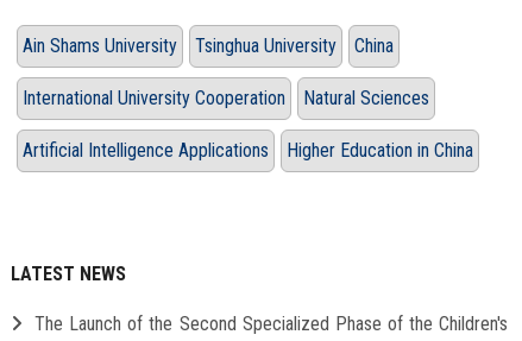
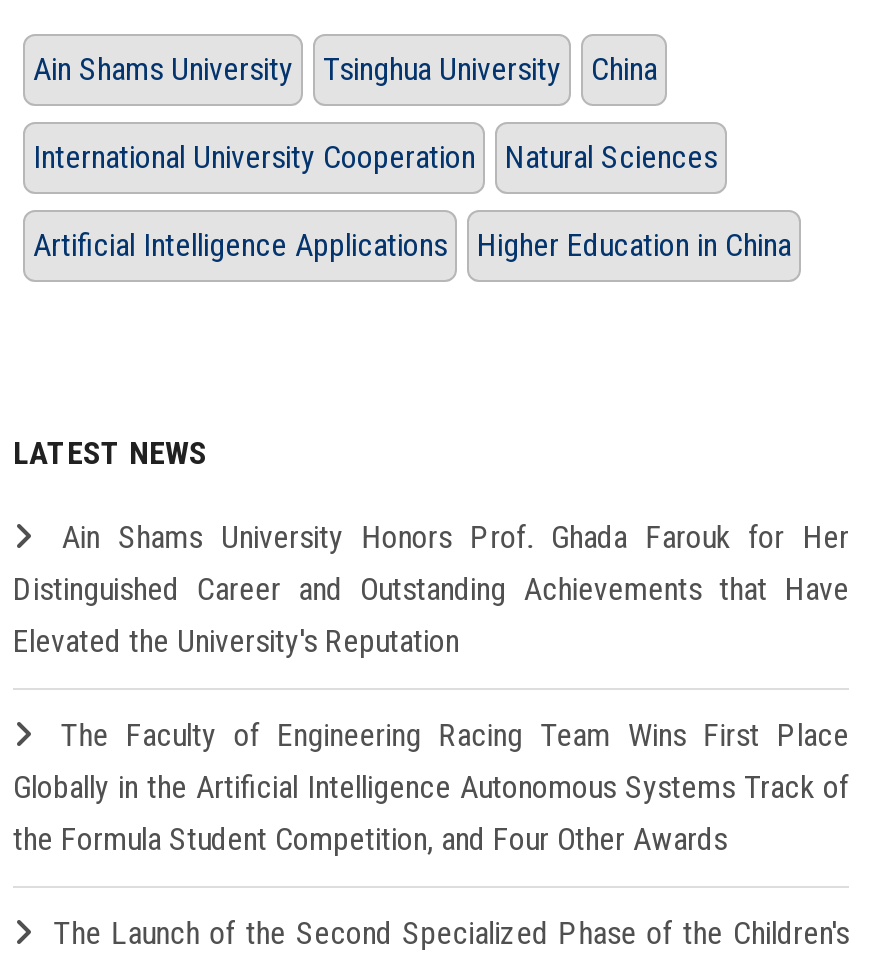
none -> [13,519,849,859] Ain Shams University Honors Prof. Ghada Farouk for Her | Distinguished Career and Outstanding Achievements that Have | Elevated the University's Reputation | The Faculty of Engineering Racing Team Wins First Place | Globally in the Artificial Intelligence Autonomous Systems Track of | the Formula Student Competition, and Four Other Awards

